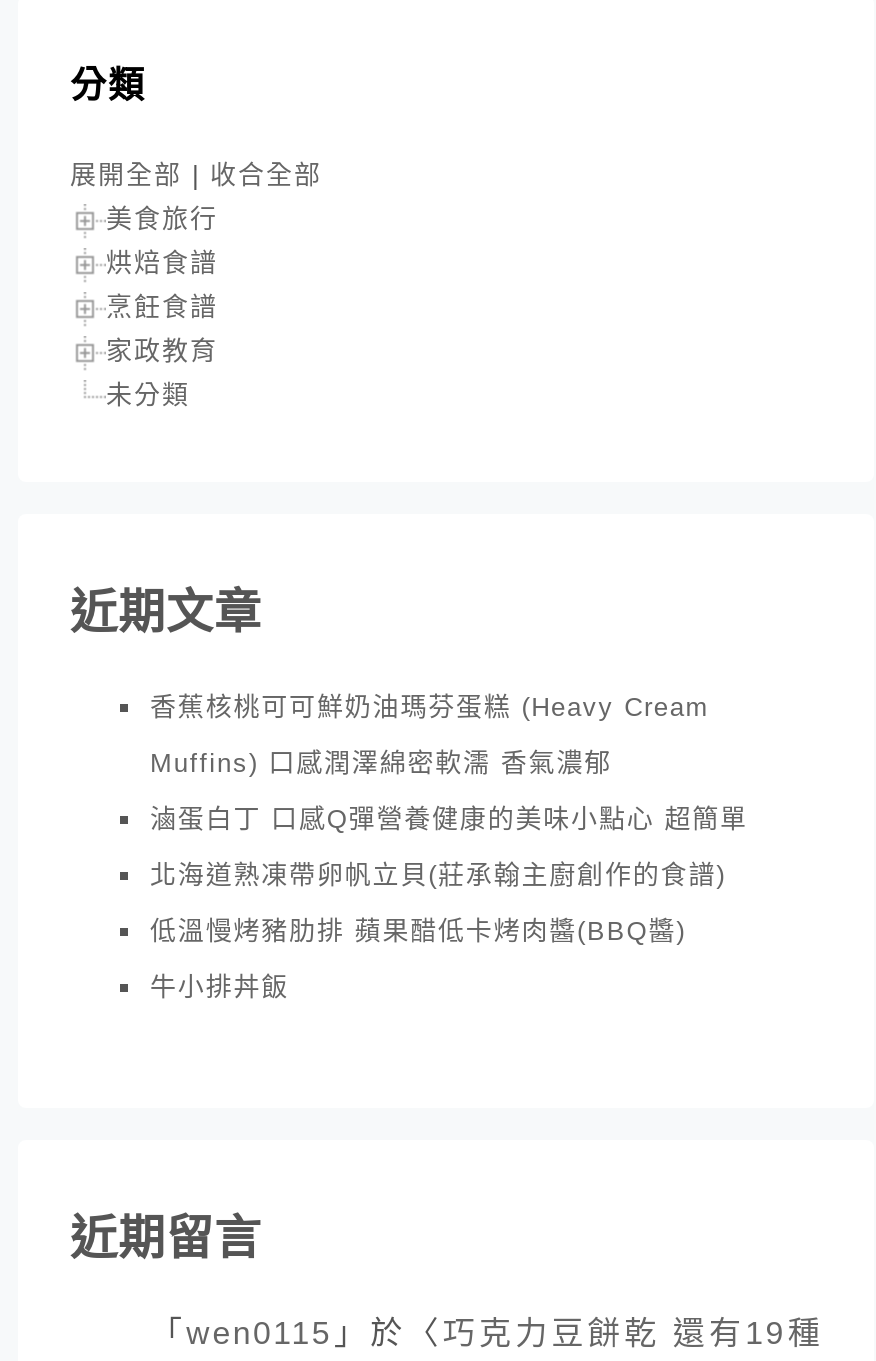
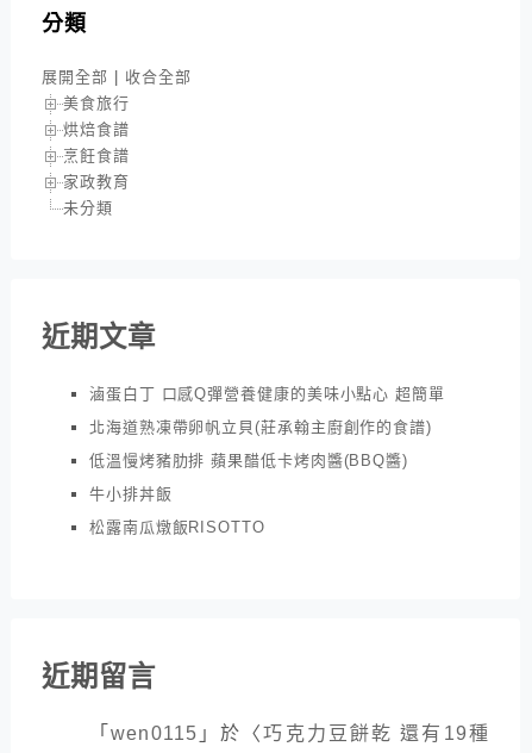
[150,691,709,777] 香蕉核桃可可鮮奶油瑪芬蛋糕 (Heavy Cream | Muffins) 口感潤澤綿密軟濡 香氣濃郁 -> none
moved [150,803,748,1001] -> [89,384,445,502]: 滷蛋白丁 口感Q彈營養健康的美味小點心 超簡單 | 北海道熟凍帶卵帆立貝(莊承翰主廚創作的食譜) | 低溫慢烤豬肋排 蘋果醋低卡烤肉醬(BBQ醬) | 牛小排丼飯
none -> [89,518,265,536] 松露南瓜燉飯RISOTTO

